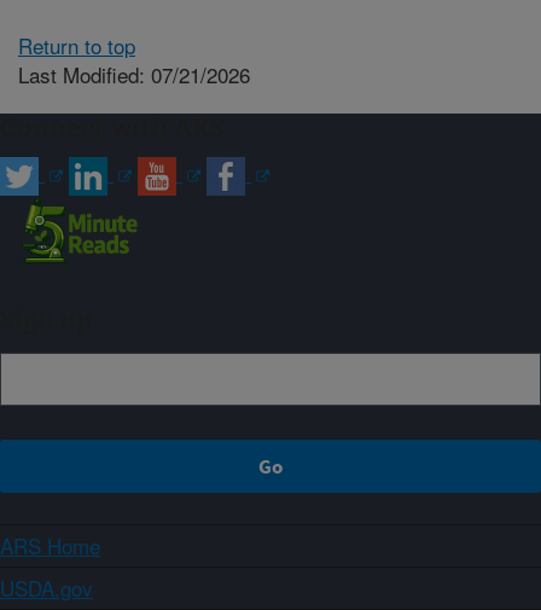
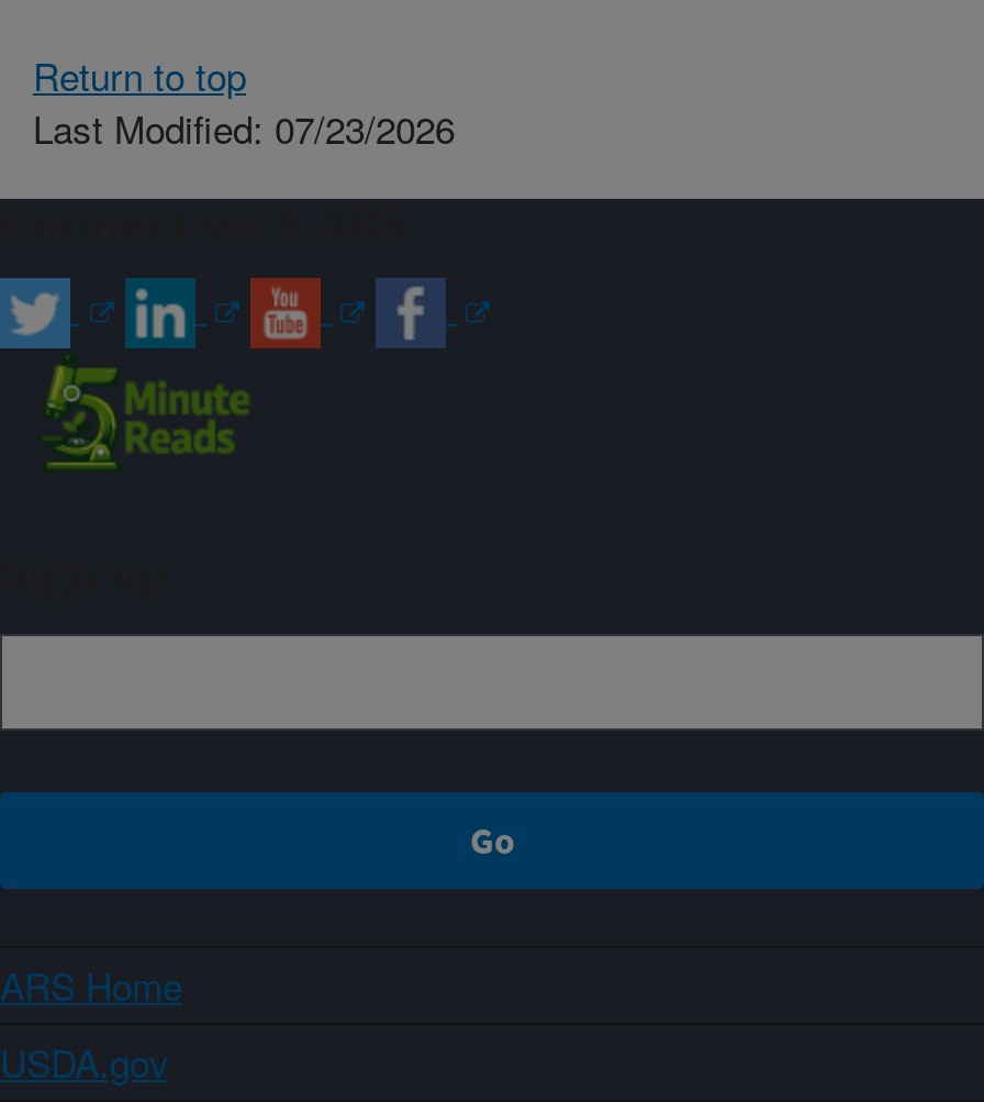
[18,59,250,89] Last Modified: 07/21/2026 -> [33,99,455,154] Last Modified: 07/23/2026

